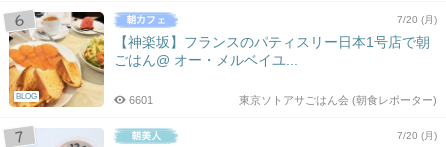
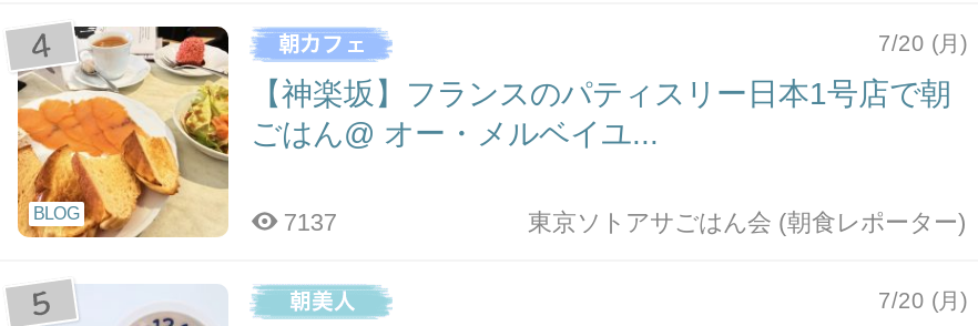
[129,93,153,105] 6601 -> [284,207,337,234] 7137

